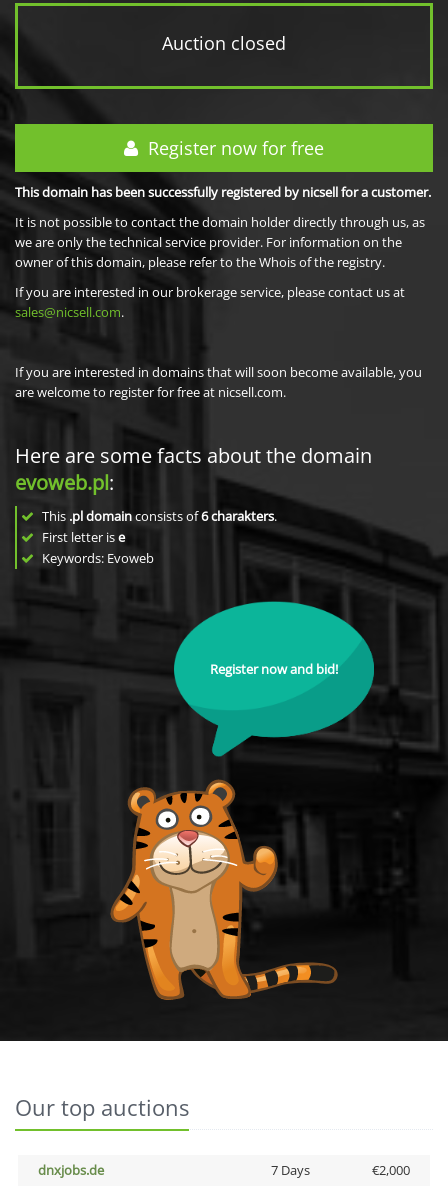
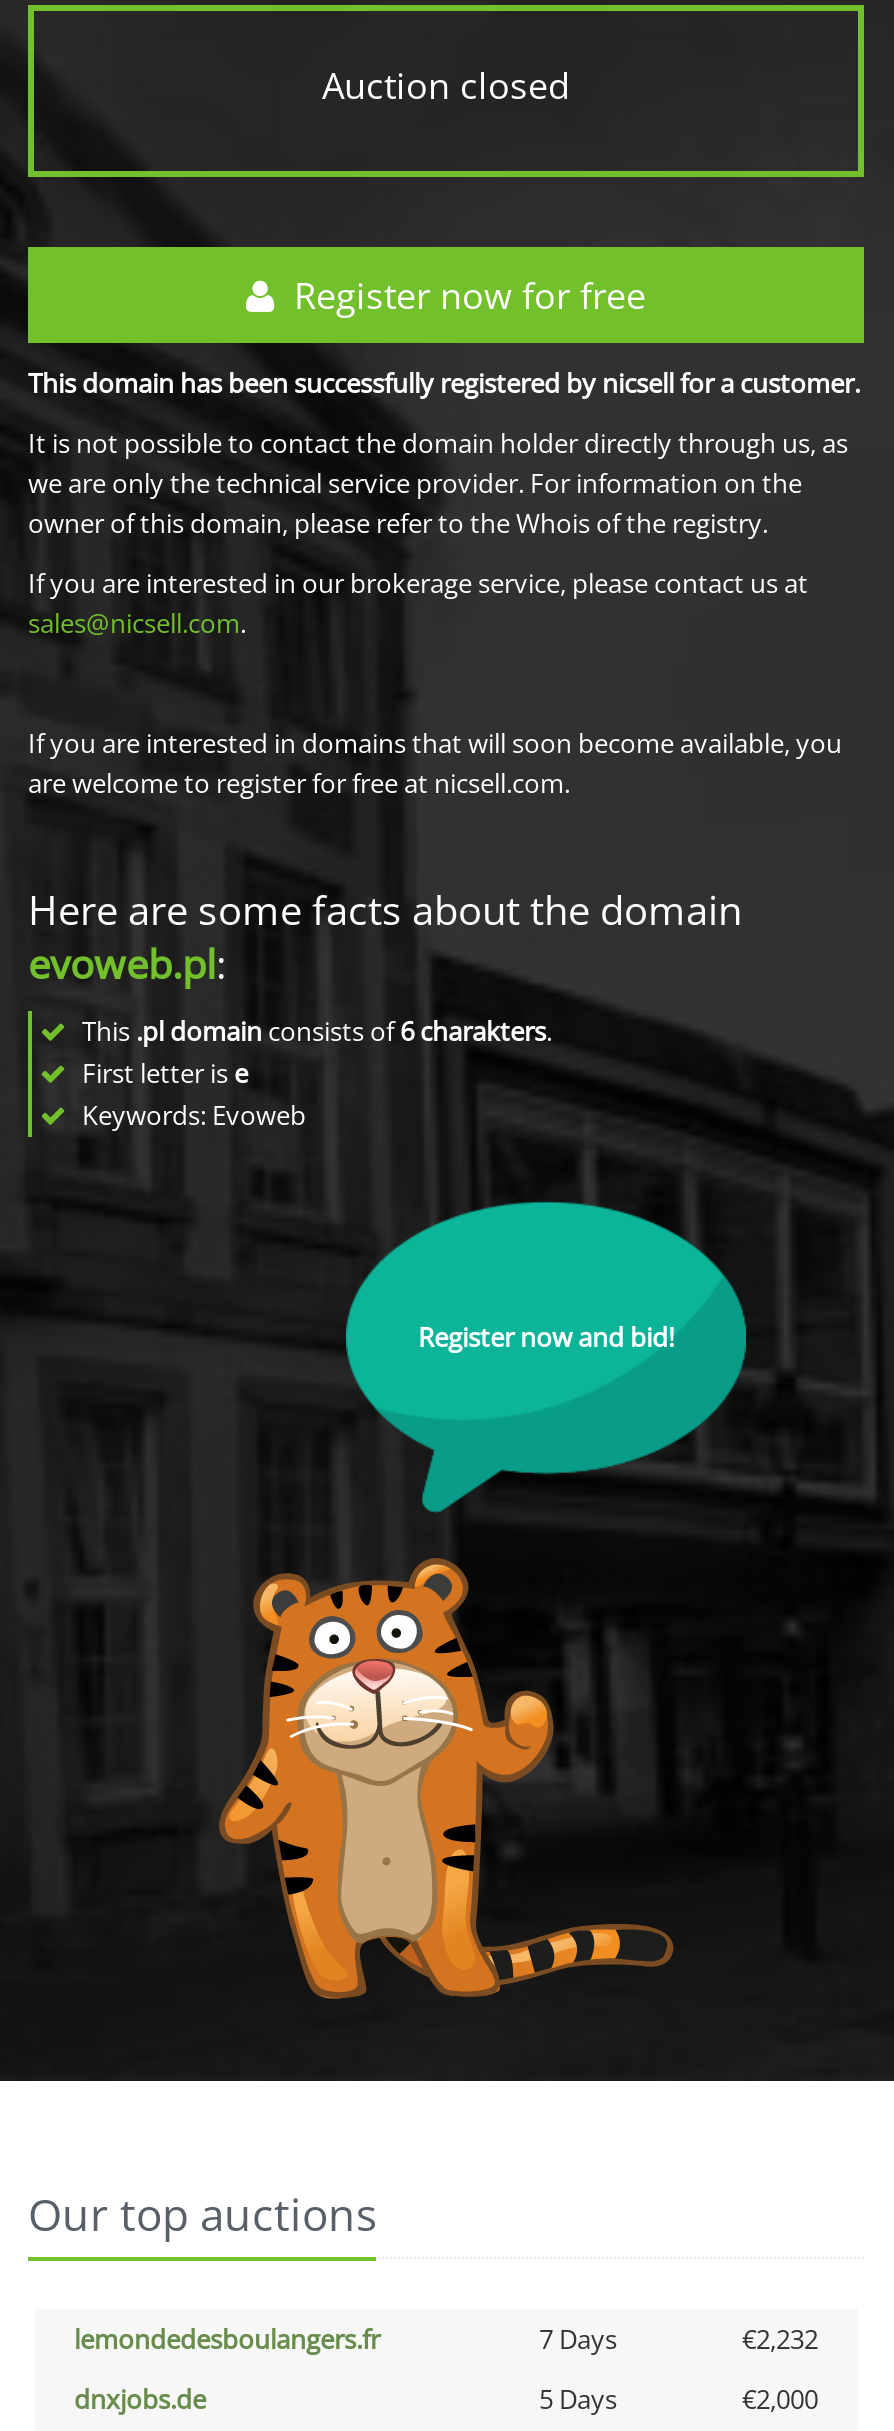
none -> [74,2321,818,2357] lemondedesboulangers.fr | 7 Days | €2,232
[270,1161,309,1179] 7 Days -> [539,2381,617,2417] 5 Days

